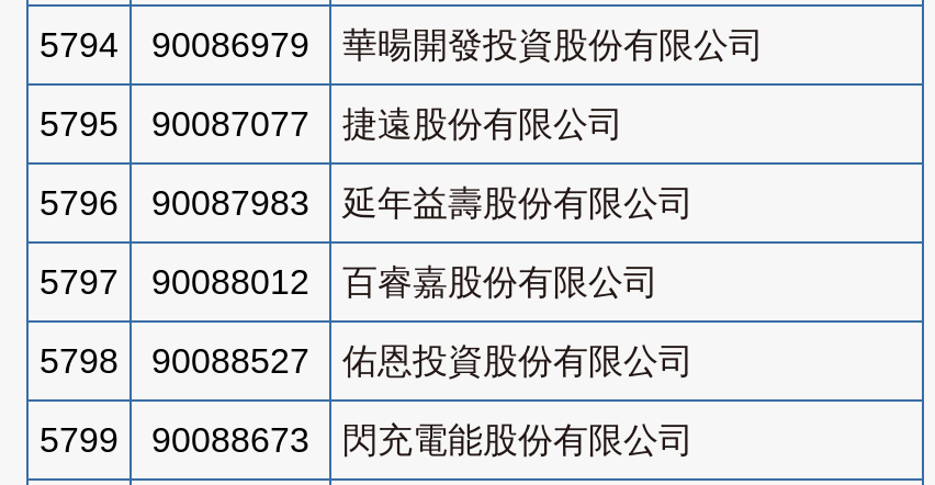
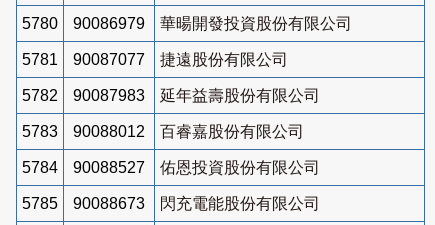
[40,26,764,63] 5794 90086979 華暘開發投資股份有限公司 -> [22,15,352,32] 5780 90086979 華暘開發投資股份有限公司
[40,105,623,142] 5795 90087077 捷遠股份有限公司 -> [22,51,288,68] 5781 90087077 捷遠股份有限公司
[40,184,694,221] 5796 90087983 延年益壽股份有限公司 -> [22,87,320,104] 5782 90087983 延年益壽股份有限公司
[40,263,658,300] 5797 90088012 百睿嘉股份有限公司 -> [22,123,304,140] 5783 90088012 百睿嘉股份有限公司
[40,342,694,379] 5798 90088527 佑恩投資股份有限公司 -> [22,159,320,176] 5784 90088527 佑恩投資股份有限公司
[40,421,694,458] 5799 90088673 閃充電能股份有限公司 -> [22,195,320,212] 5785 90088673 閃充電能股份有限公司

